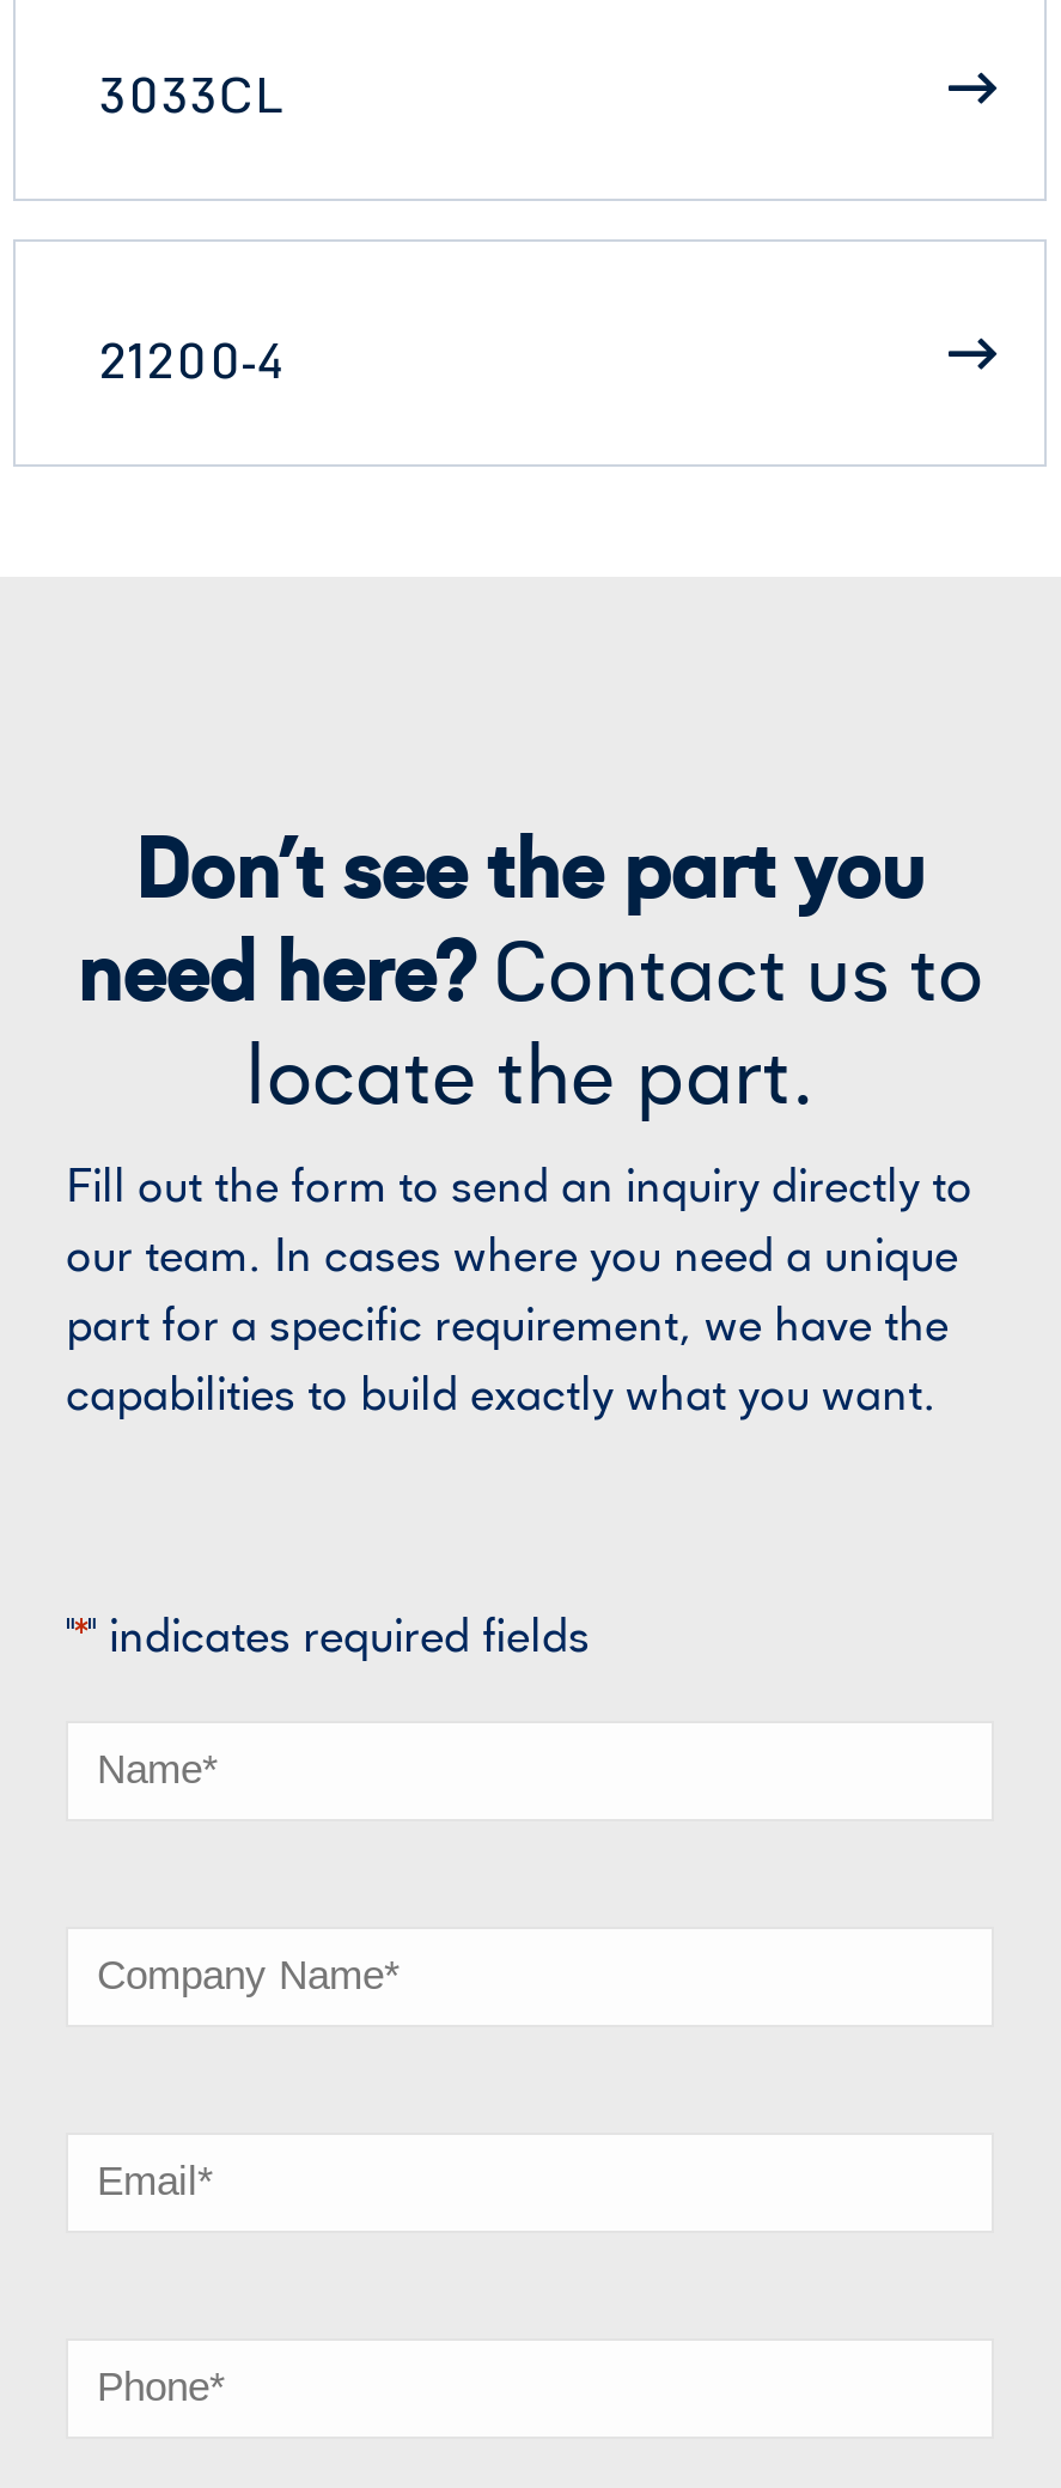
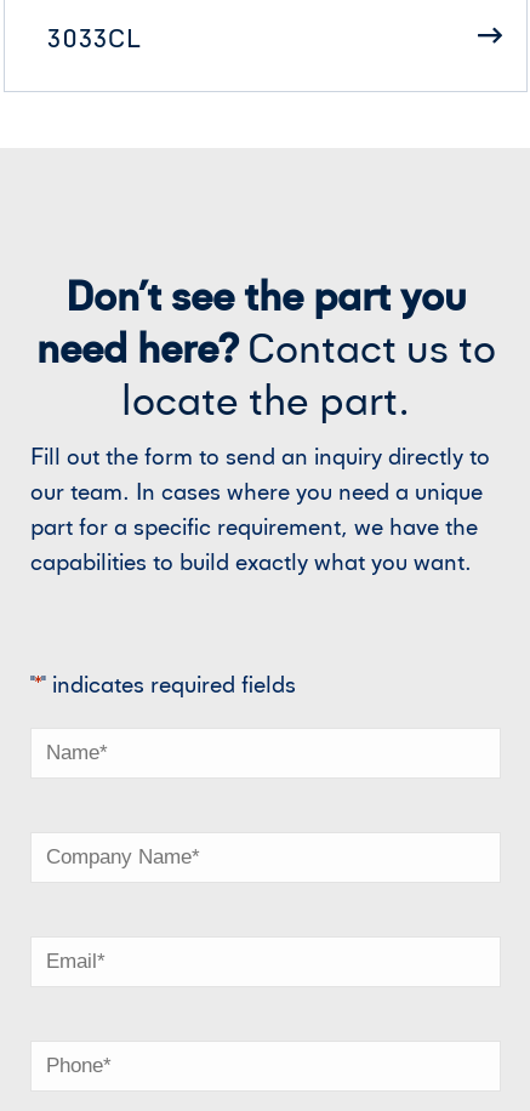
[99,328,286,391] 21200-4 -> none

